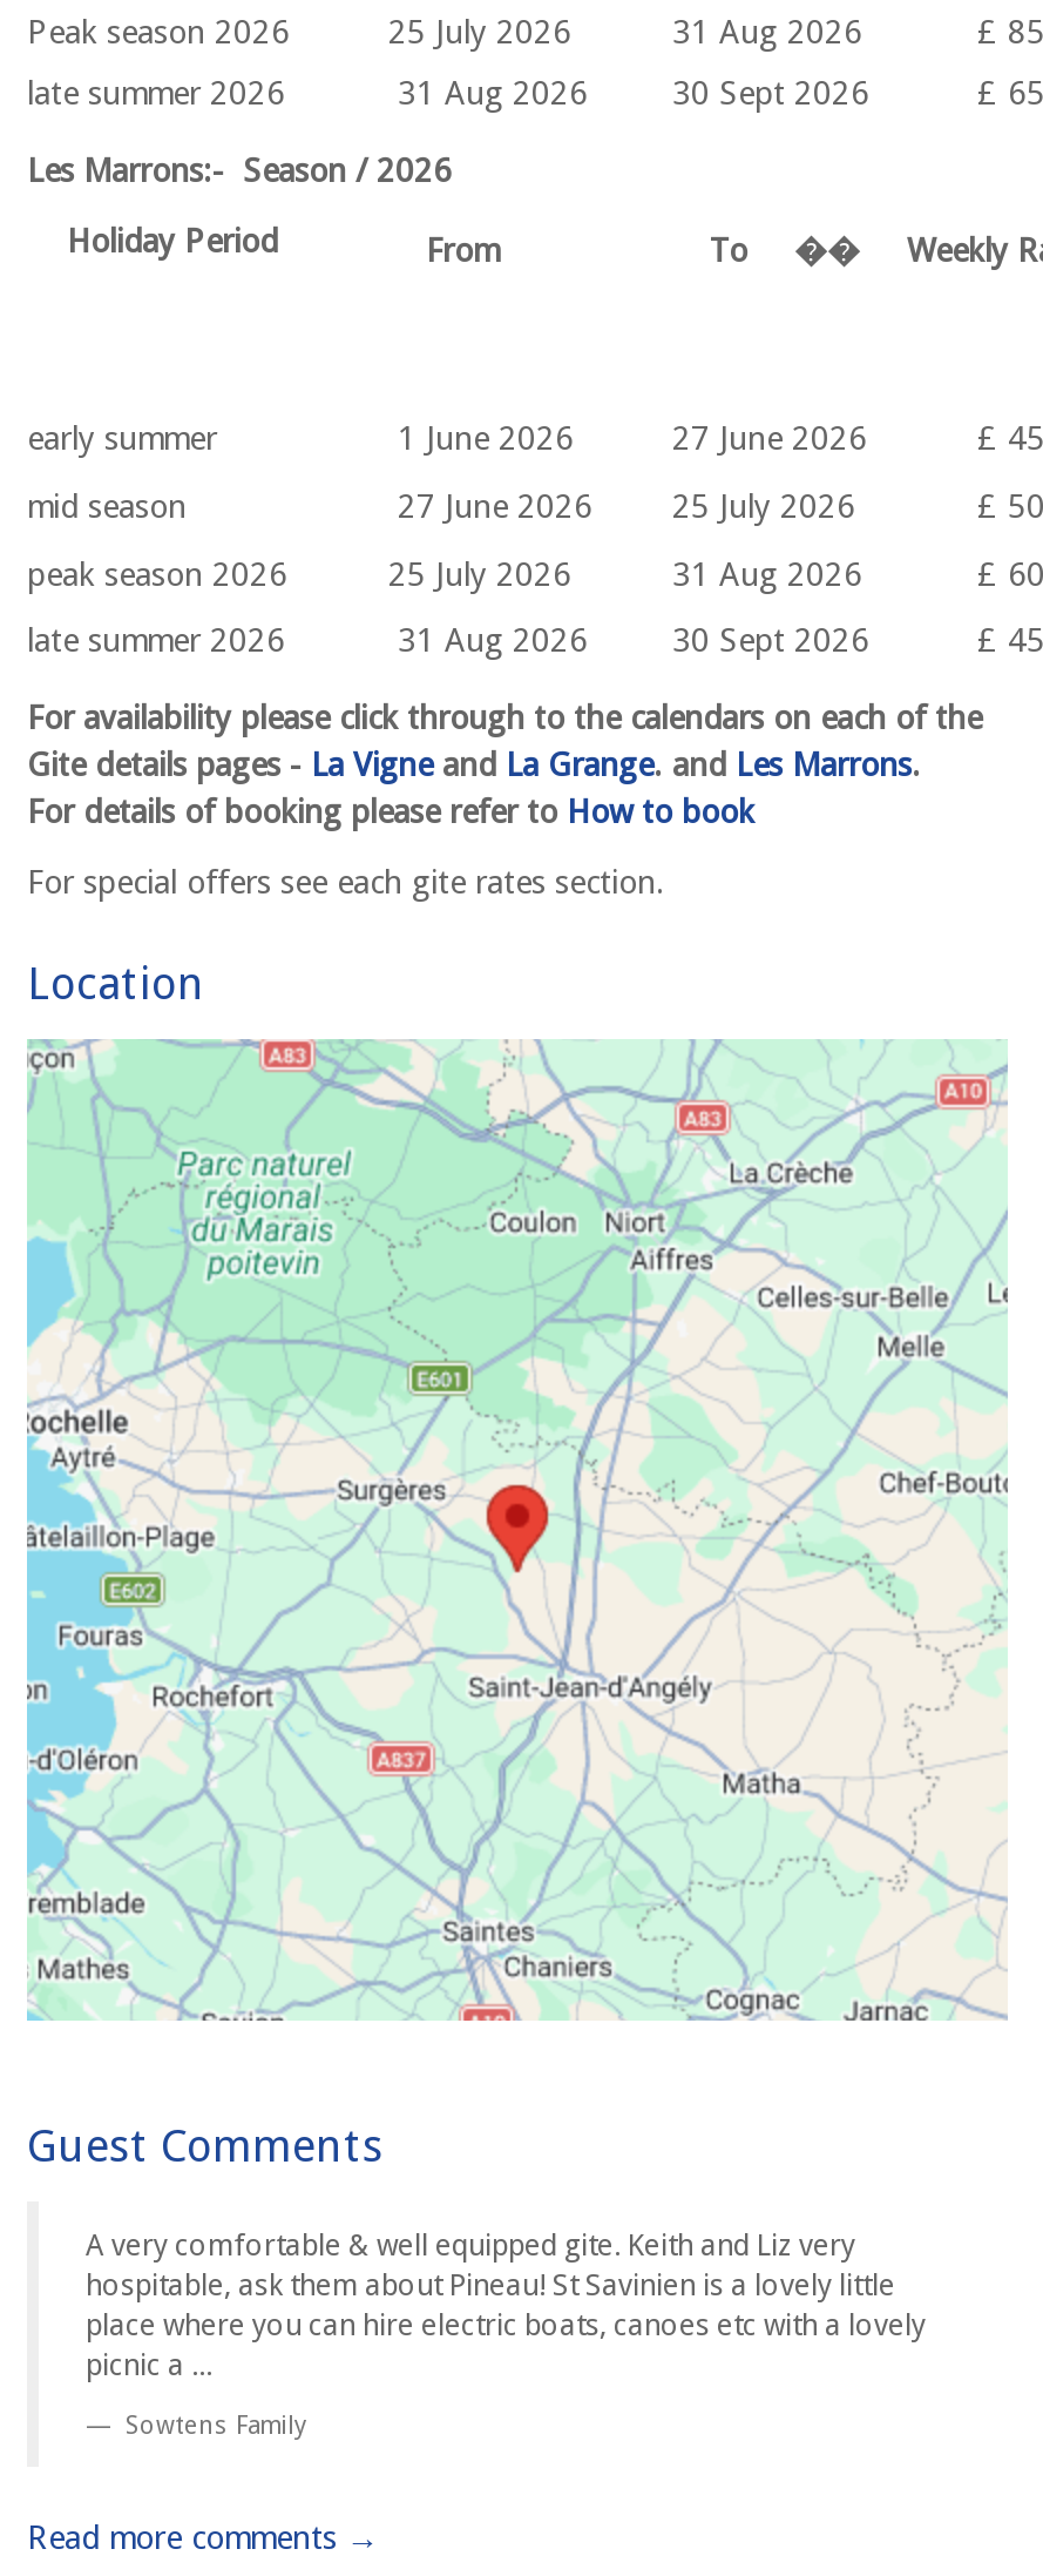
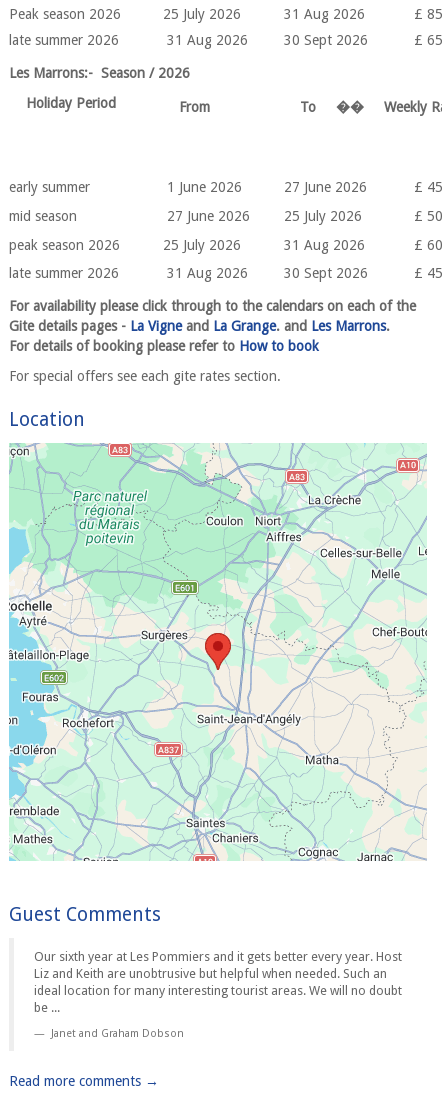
[86,2227,926,2382] A very comfortable & well equipped gite. Keith and Liz very | hospitable, ask them about Pineau! St Savinien is a lovely little | place where you can hire electric boats, canoes etc with a lovely | picnic a ... -> [34,949,402,1015] Our sixth year at Les Pommiers and it gets better every year. Host | Liz and Keith are unobtrusive but helpful when needed. Such an | ideal location for many interesting tourist areas. We will no doubt | be ...
[118,2410,306,2441] Sowtens Family -> [48,1027,184,1040] Janet and Graham Dobson

